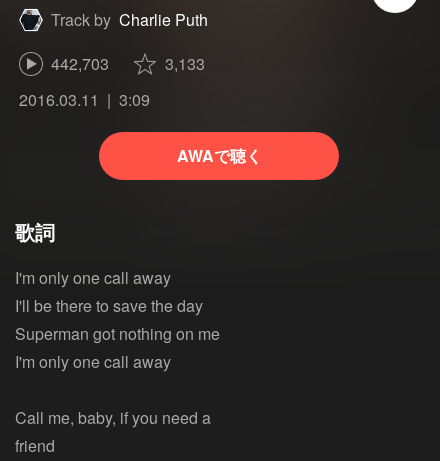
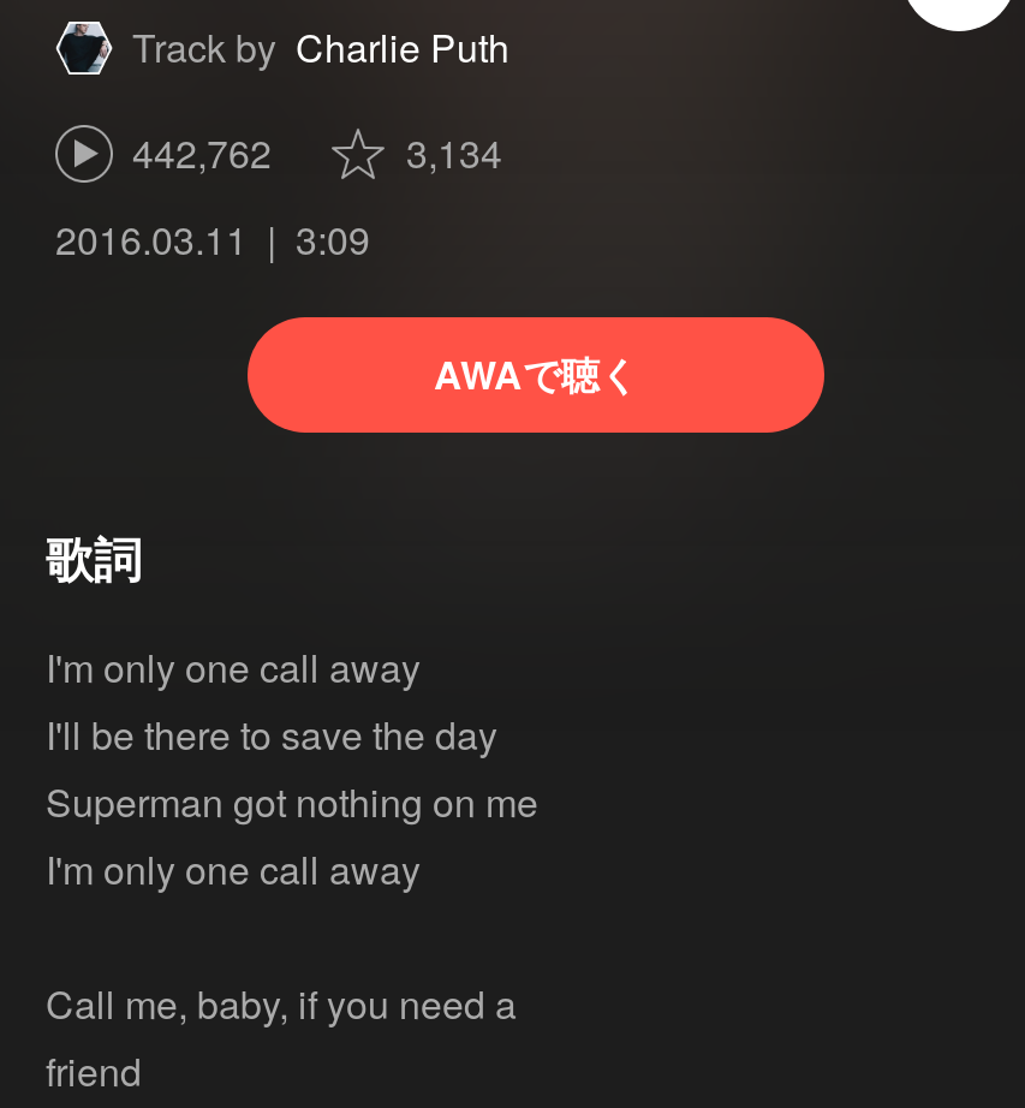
[51,52,109,75] 442,703 -> [132,125,272,180] 442,762
[165,52,205,75] 3,133 -> [406,125,502,180] 3,134

